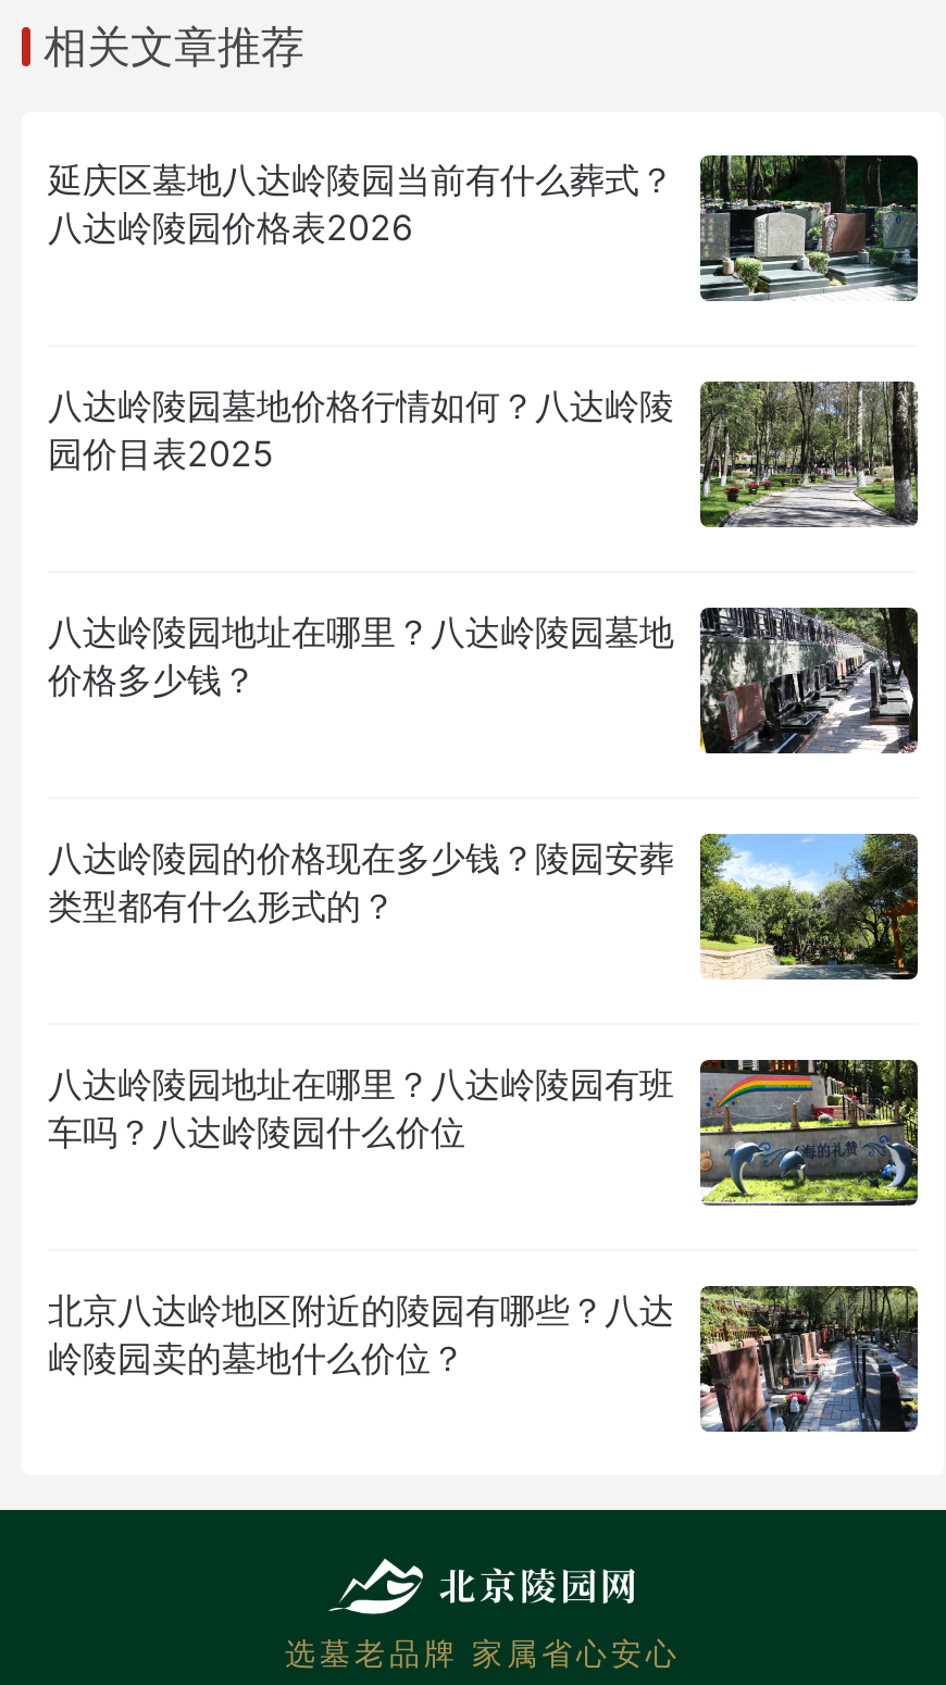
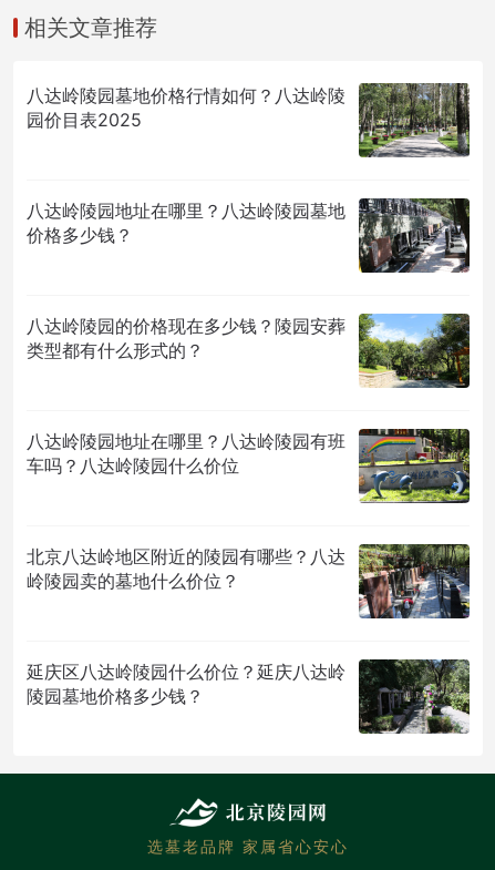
[48,155,920,299] [image] | 延庆区墓地八达岭陵园当前有什么葬式？ | 八达岭陵园价格表2026 -> none
moved [48,377,922,1381] -> [27,81,472,592]: [image] | 八达岭陵园墓地价格行情如何？八达岭陵 | 园价目表2025 | ... | 北京八达岭地区附近的陵园有哪些？八达 | 岭陵园卖的墓地什么价位？
none -> [27,658,471,735] [image] | 延庆区八达岭陵园什么价位？延庆八达岭 | 陵园墓地价格多少钱？

